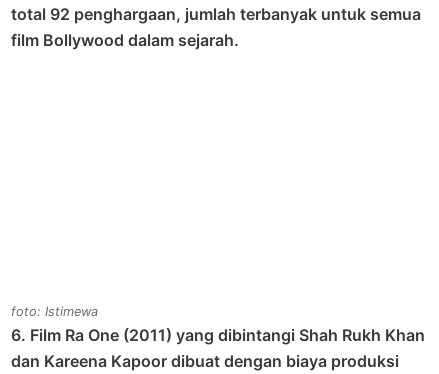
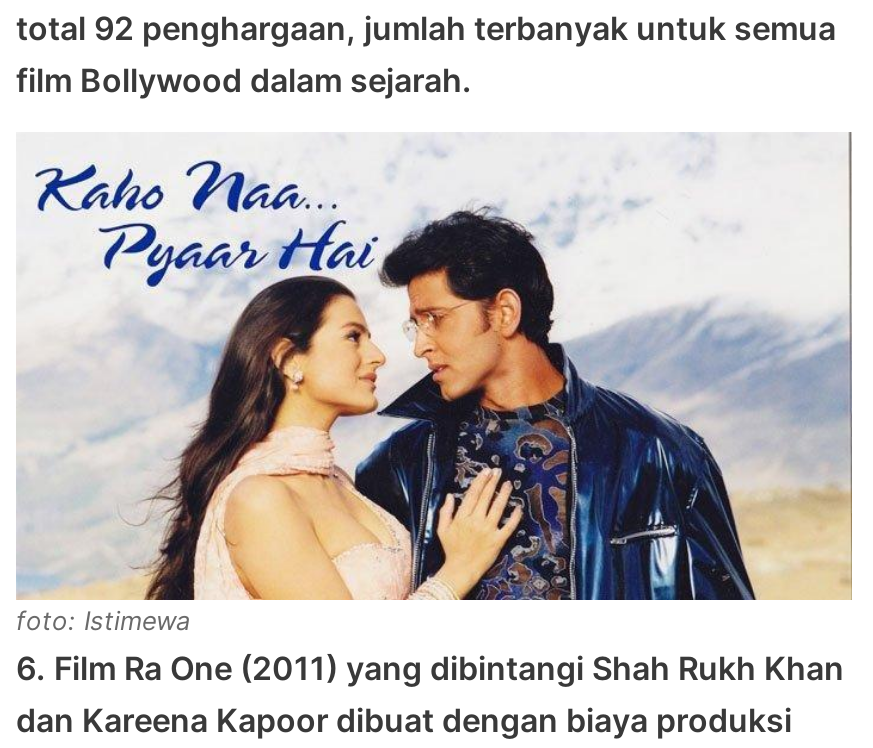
none -> [16,132,854,602] [image]

